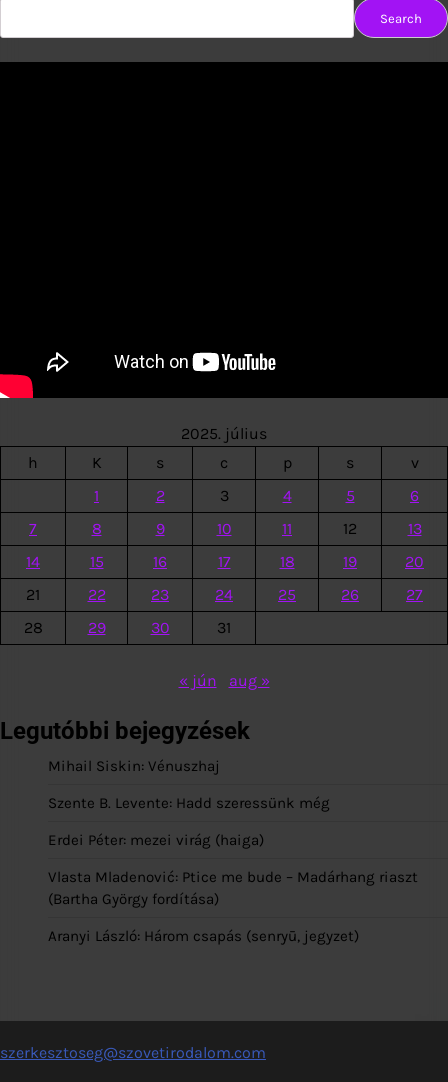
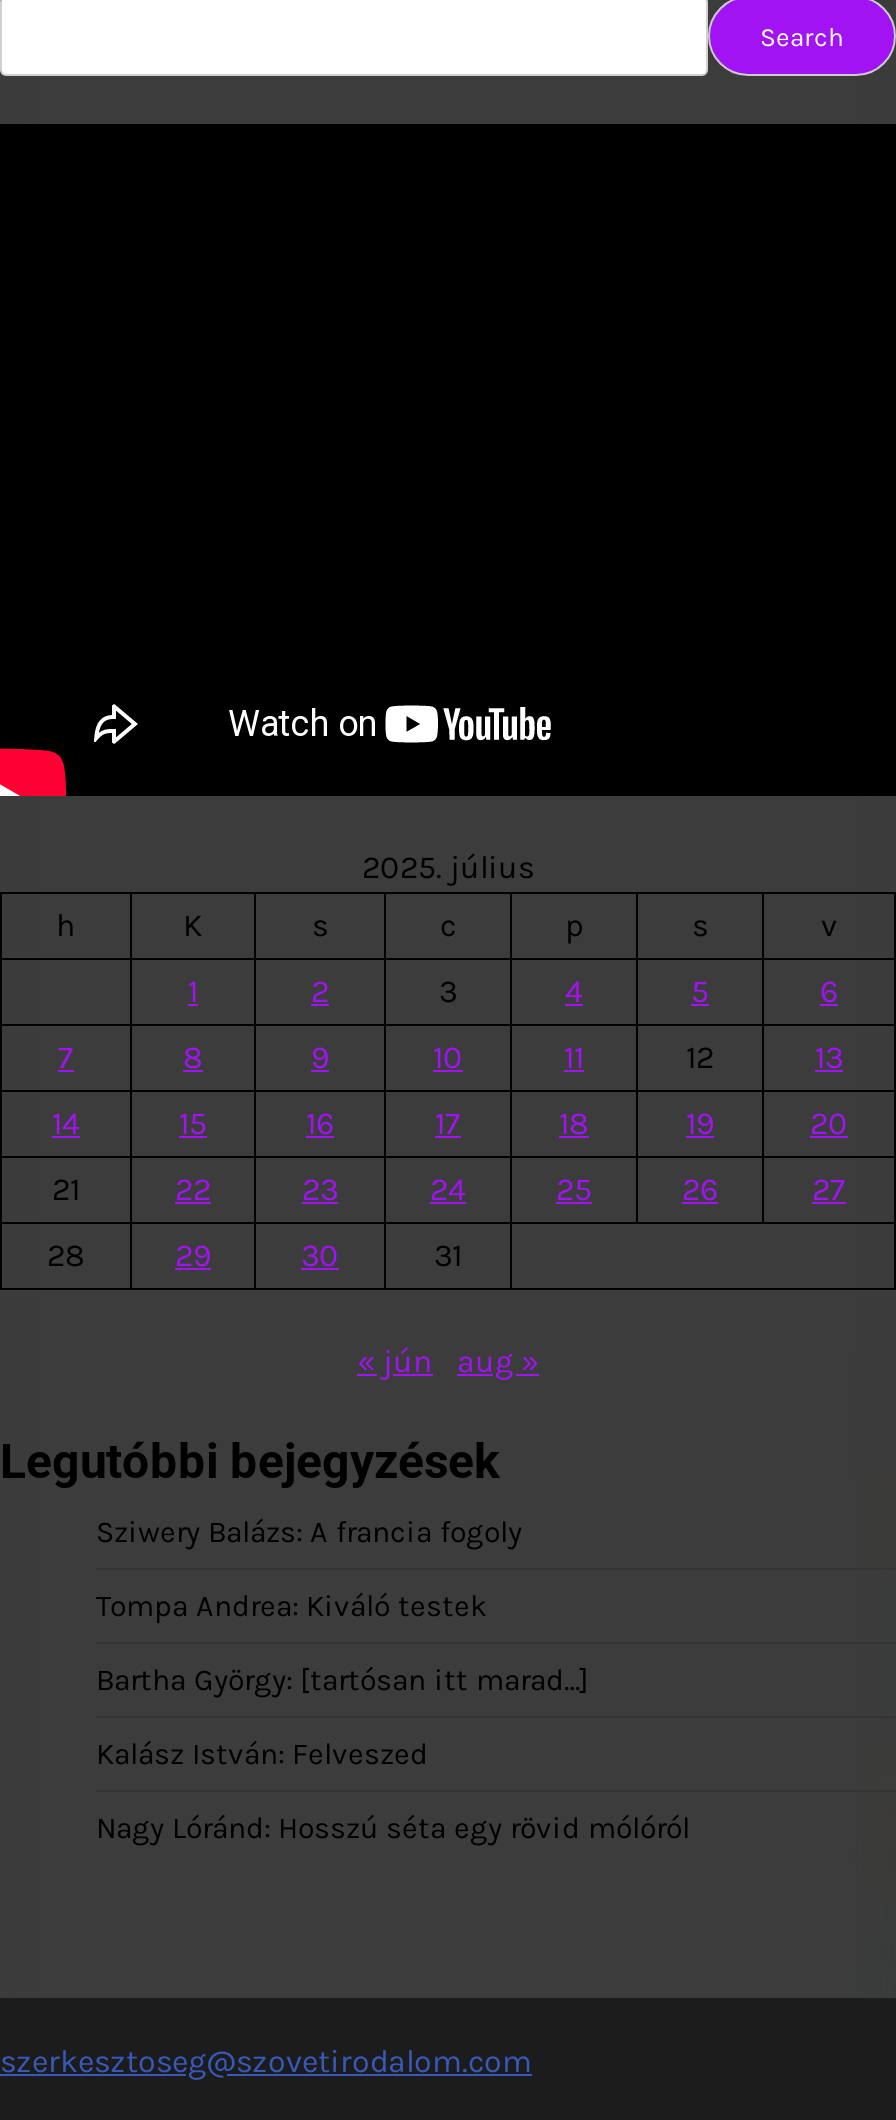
[48,757,220,775] Mihail Siskin: Vénuszhaj -> [96,1515,522,1551] Sziwery Balázs: A francia fogoly
[48,794,330,812] Szente B. Levente: Hadd szeressünk még -> [96,1589,488,1625] Tompa Andrea: Kiváló testek
[48,831,264,849] Erdei Péter: mezei virág (haiga) -> [96,1663,588,1699] Bartha György: [tartósan itt marad…]
[48,868,418,908] Vlasta Mladenović: Ptice me bude – Madárhang riaszt | (Bartha György fordítása) -> [96,1737,428,1773] Kalász István: Felveszed
[48,927,359,945] Aranyi László: Három csapás (senryū, jegyzet) -> [96,1811,690,1847] Nagy Lóránd: Hosszú séta egy rövid mólóról

